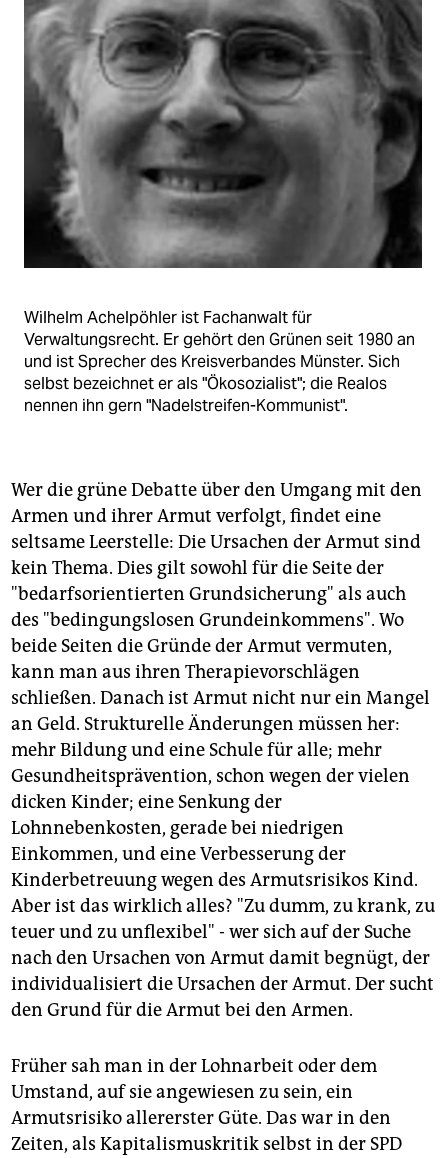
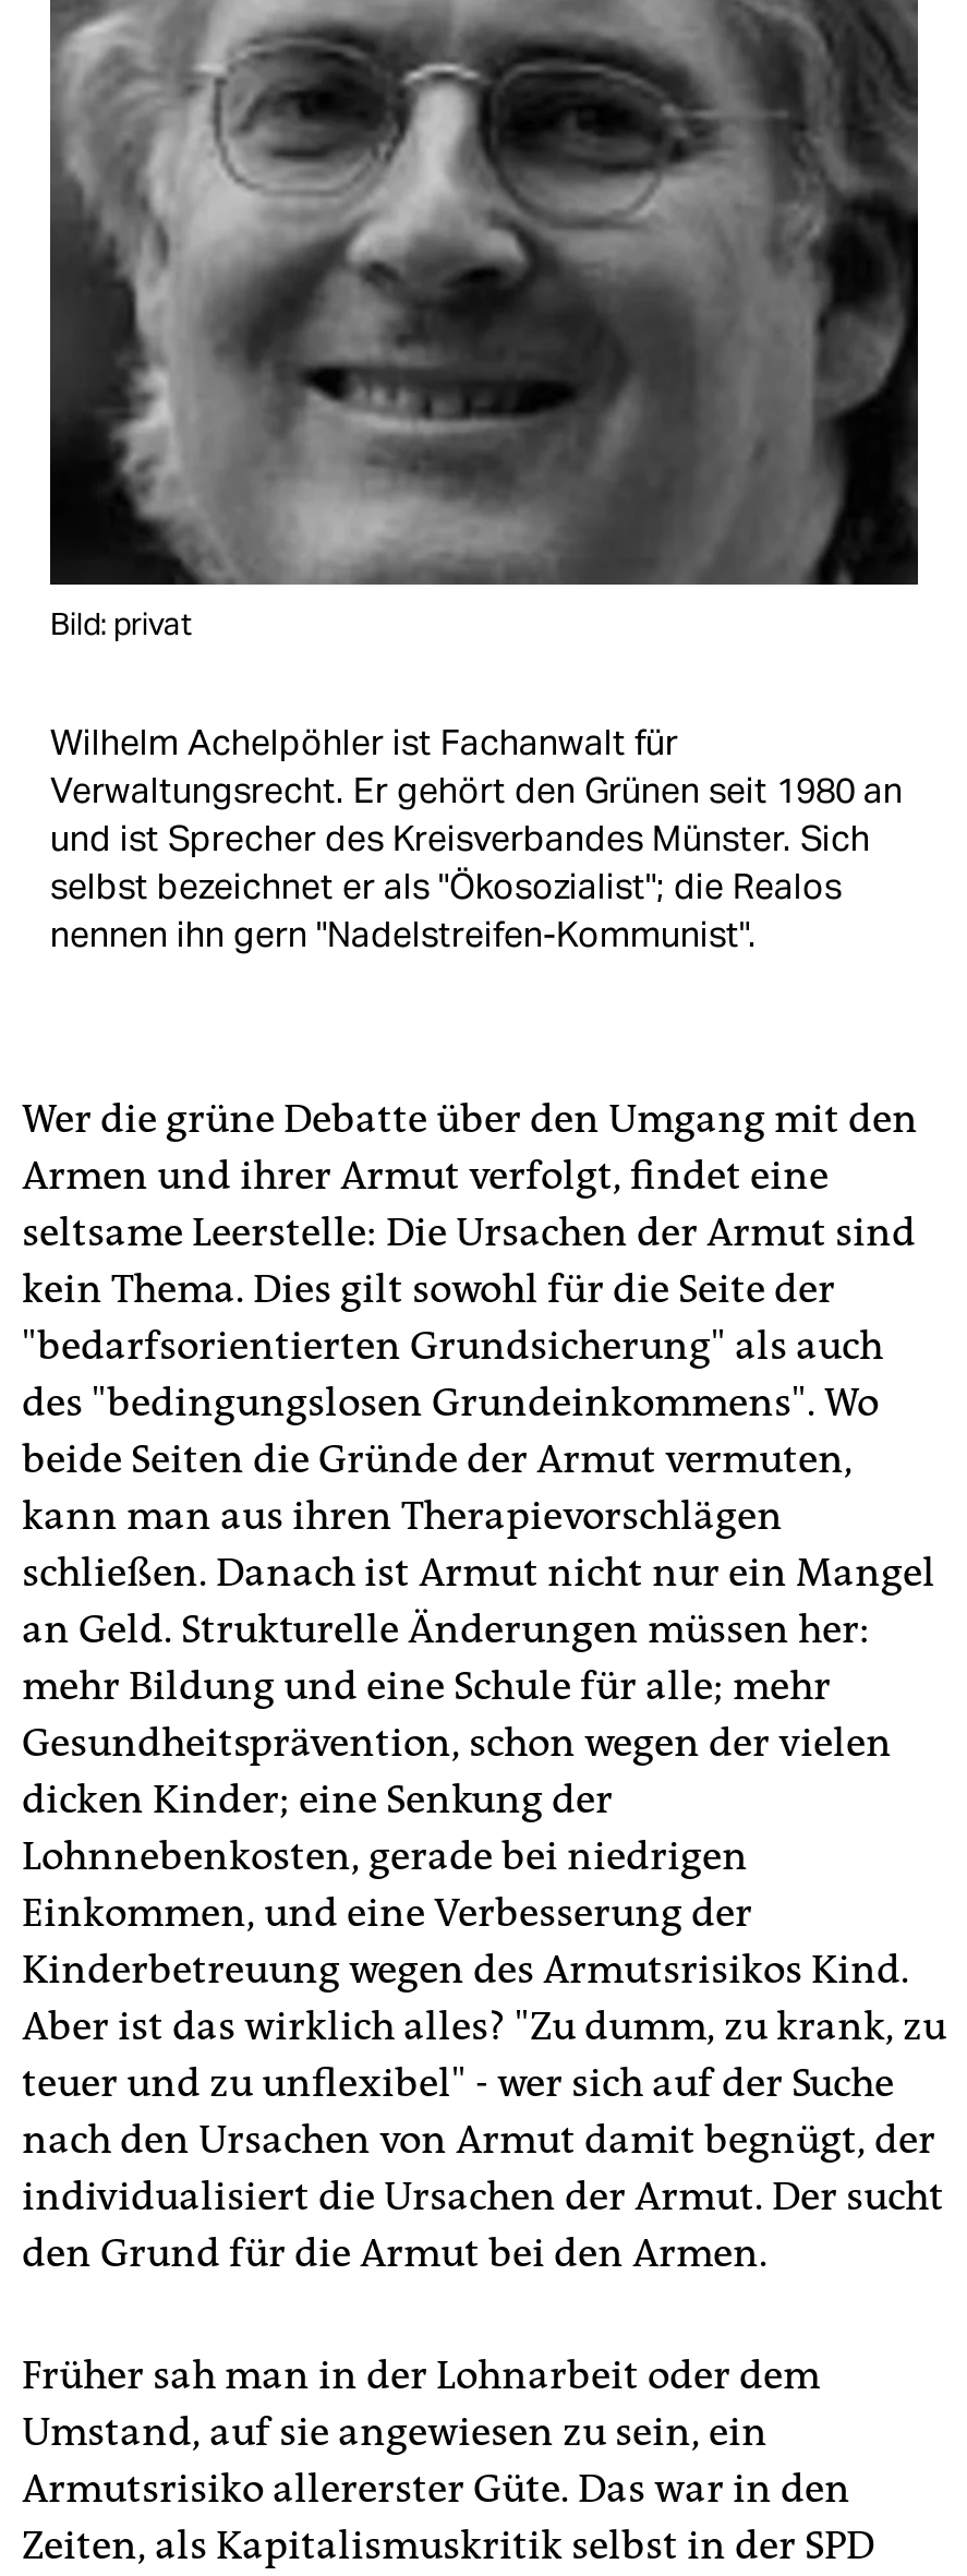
none -> [50,604,192,643] Bild: privat

